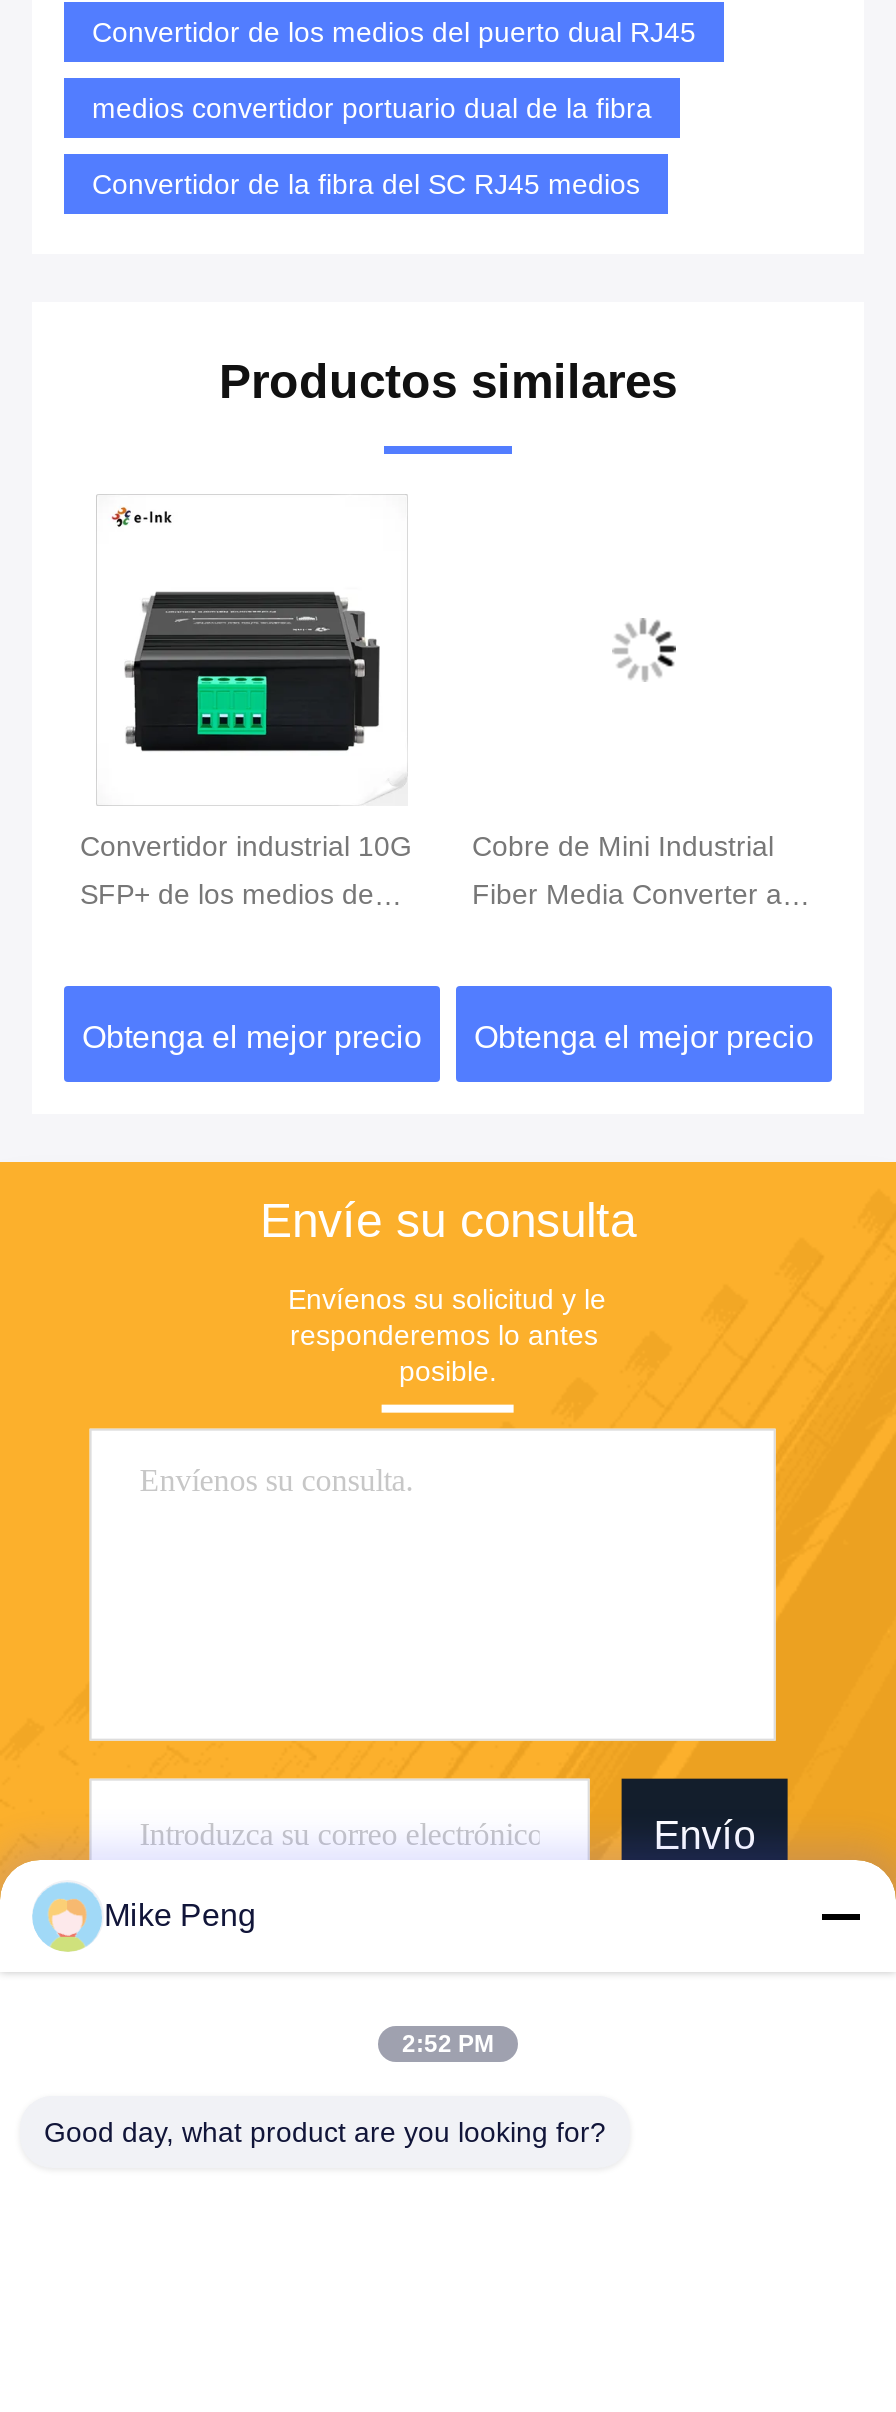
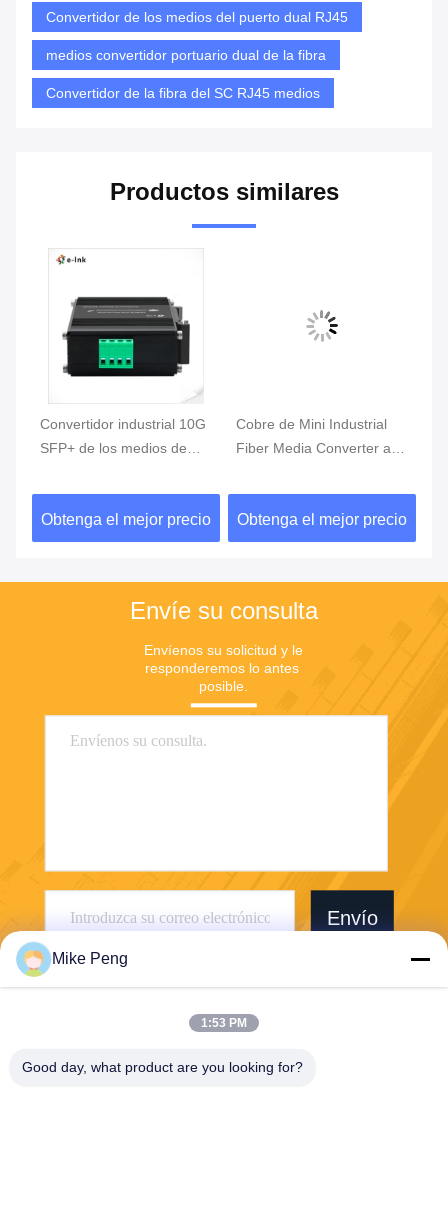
[402,2030,494,2058] 2:52 PM -> [201,1016,247,1030] 1:53 PM

